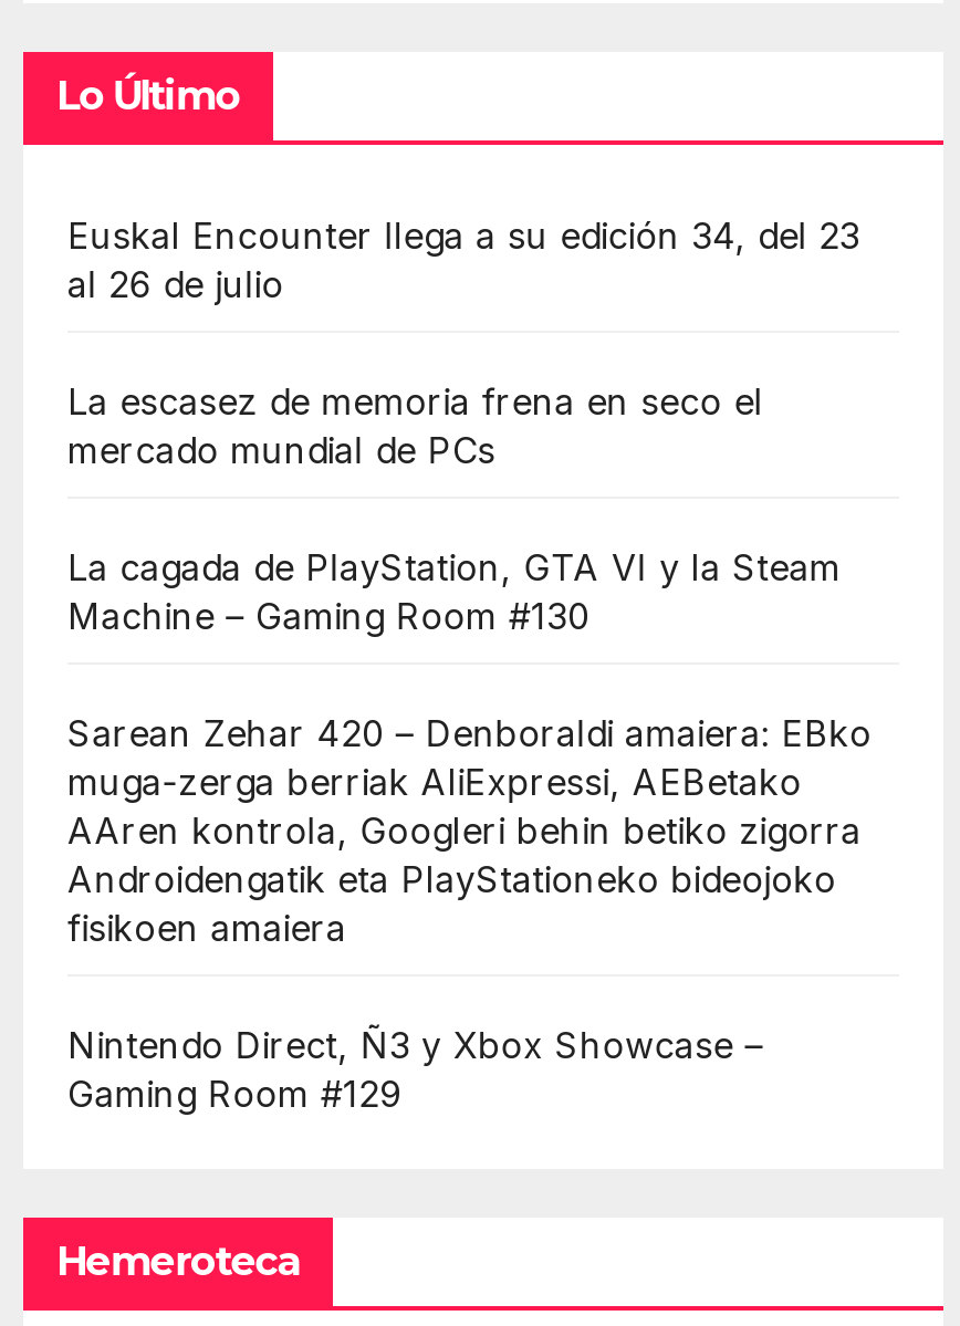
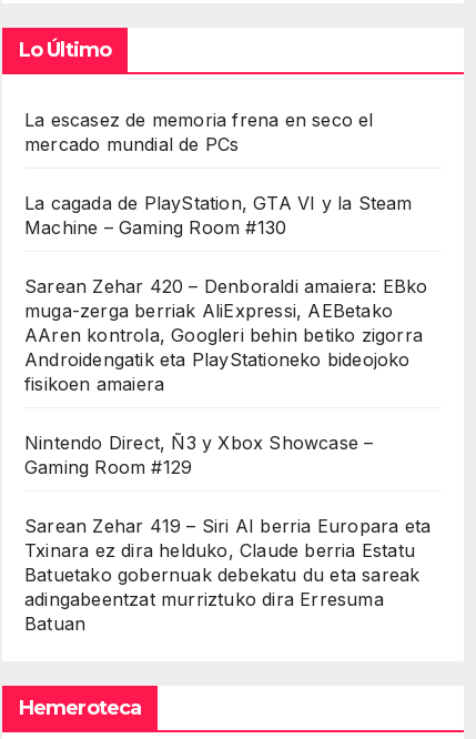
[67,213,860,306] Euskal Encounter llega a su edición 34, del 23 | al 26 de julio -> none
moved [67,379,872,1116] -> [24,109,428,478]: La escasez de memoria frena en seco el | mercado mundial de PCs | La cagada de PlayStation, GTA VI y la Steam | ... | Nintendo Direct, Ñ3 y Xbox Showcase – | Gaming Room #129
none -> [24,515,431,635] Sarean Zehar 419 – Siri AI berria Europara eta | Txinara ez dira helduko, Claude berria Estatu | Batuetako gobernuak debekatu du eta sareak | adingabeentzat murriztuko dira Erresuma | Batuan

